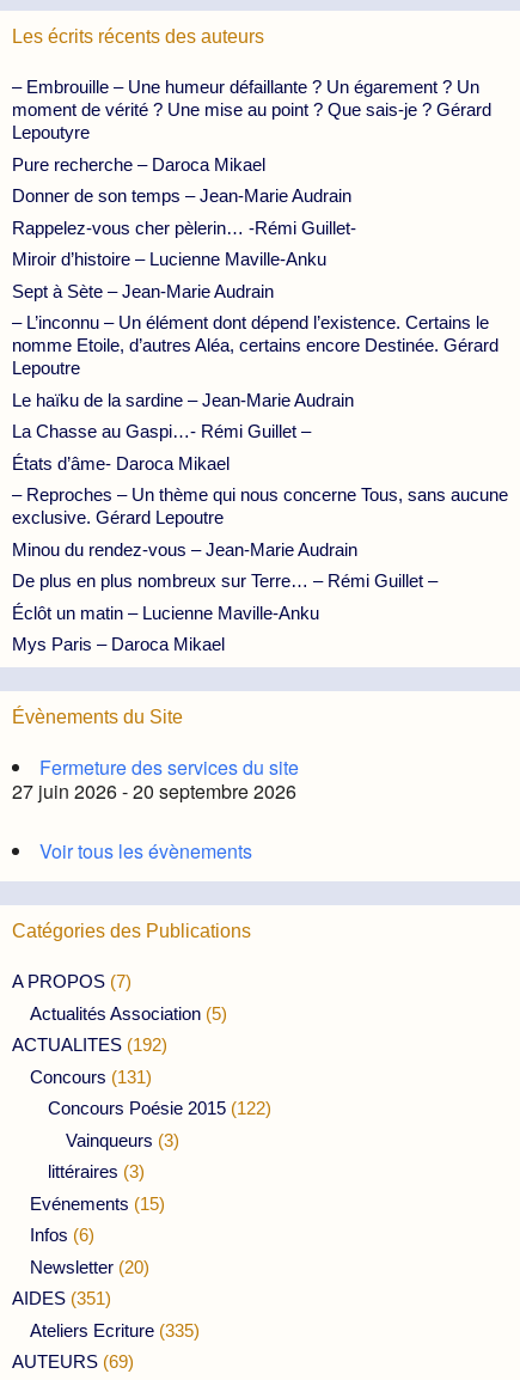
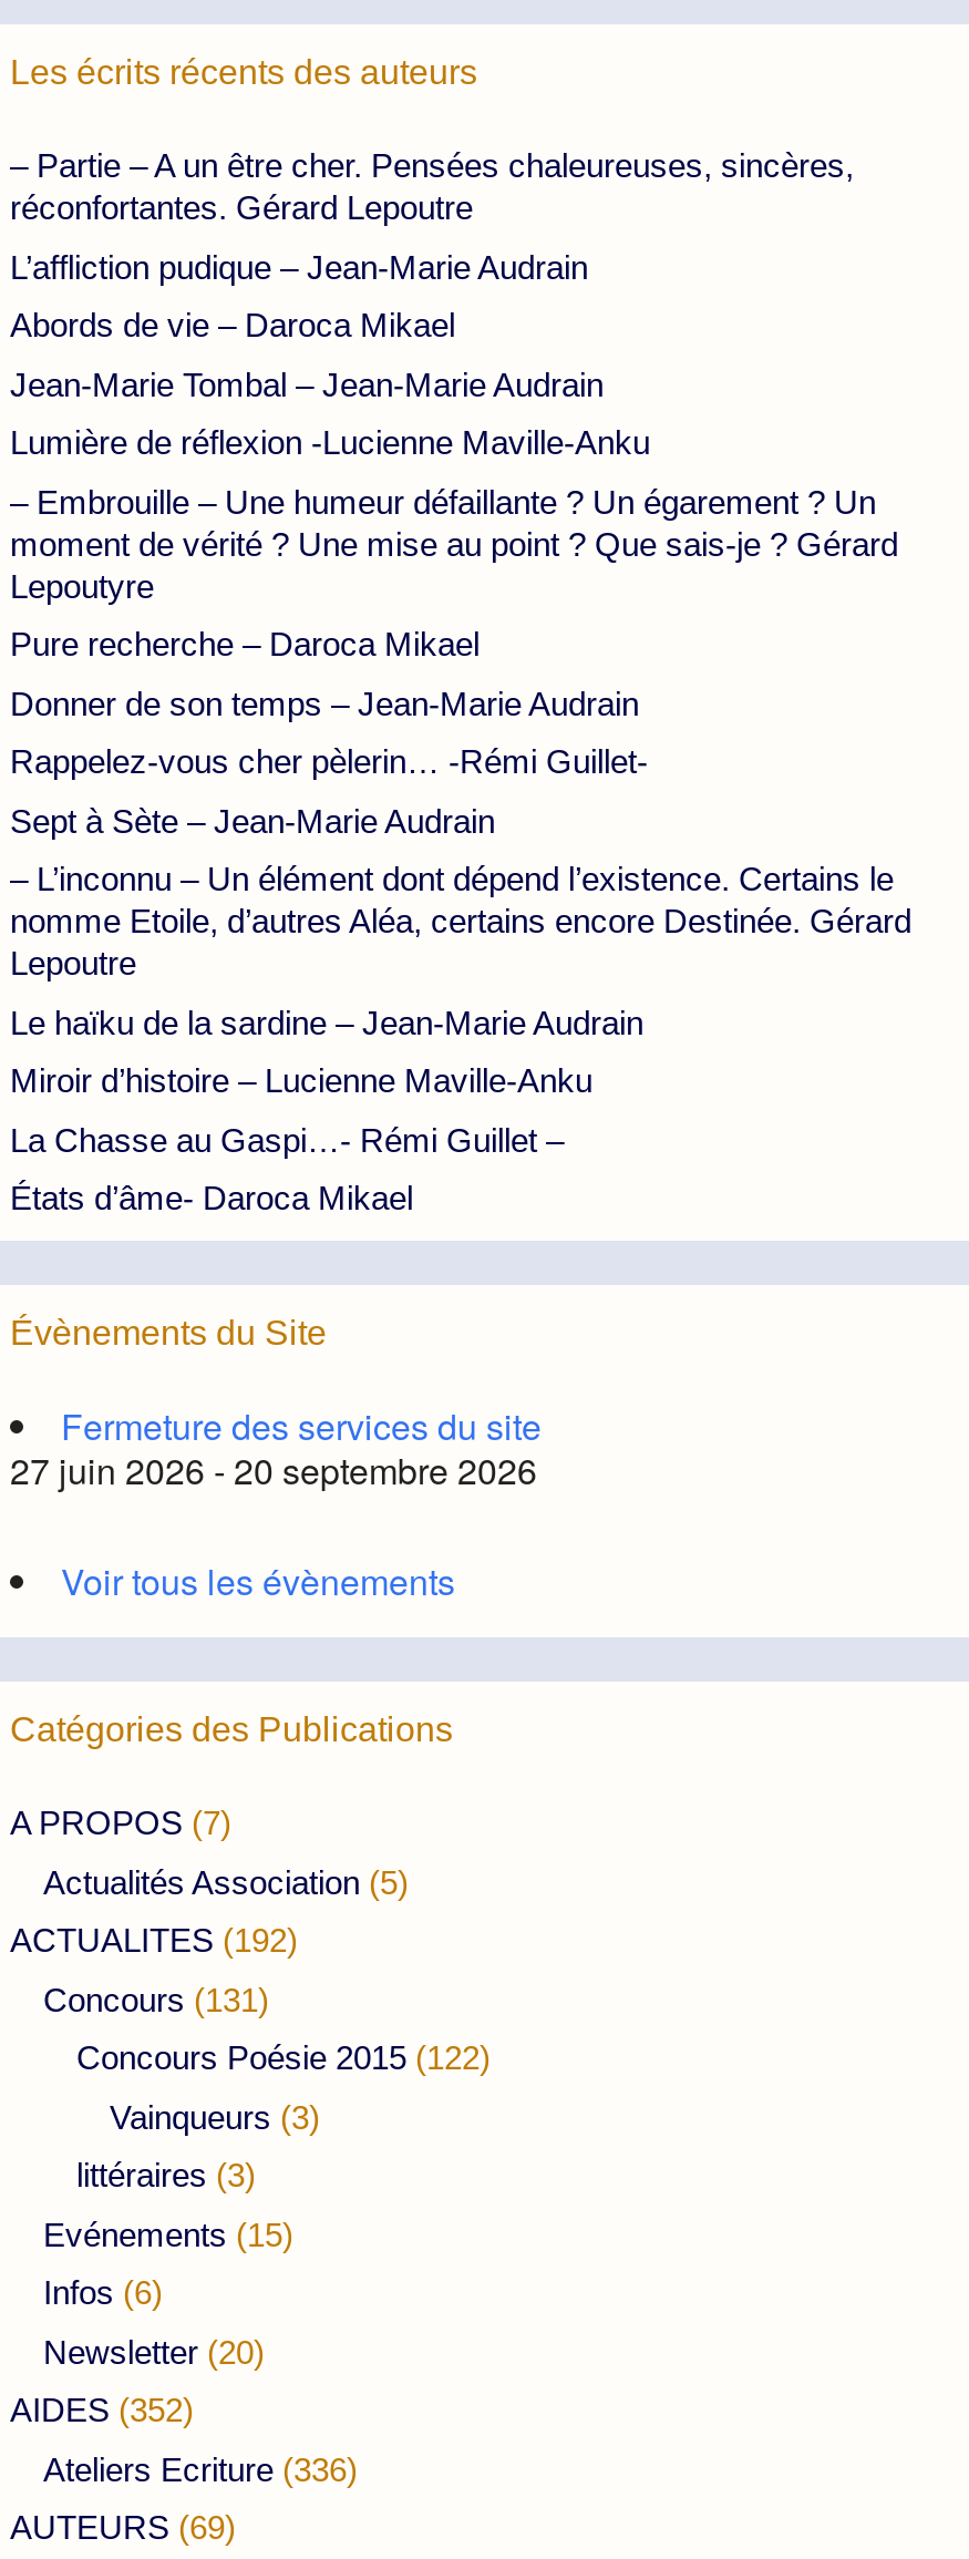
none -> [10,147,854,462] – Partie – A un être cher. Pensées chaleureuses, sincères, | réconfortantes. Gérard Lepoutre | L’affliction pudique – Jean-Marie Audrain | Abords de vie – Daroca Mikael | Jean-Marie Tombal – Jean-Marie Audrain | Lumière de réflexion -Lucienne Maville-Anku
moved [12,77,491,238] -> [10,483,898,781]: – Embrouille – Une humeur défaillante ? Un égarement ? Un | moment de vérité ? Une mise au point ? Que sais-je ? Gérard | Lepoutyre | Pure recherche – Daroca Mikael | Donner de son temps – Jean-Marie Audrain | Rappelez-vous cher pèlerin… -Rémi Guillet-
moved [12,249,326,270] -> [10,1062,592,1100]: Miroir d’histoire – Lucienne Maville-Anku
moved [12,281,498,410] -> [10,802,911,1041]: Sept à Sète – Jean-Marie Audrain | – L’inconnu – Un élément dont dépend l’existence. Certains le | nomme Etoile, d’autres Aléa, certains encore Destinée. Gérard | Lepoutre | Le haïku de la sardine – Jean-Marie Audrain
moved [12,421,311,473] -> [10,1121,564,1217]: La Chasse au Gaspi…- Rémi Guillet – | États d’âme- Daroca Mikael
[12,485,508,655] – Reproches – Un thème qui nous concerne Tous, sans aucune | exclusive. Gérard Lepoutre | Minou du rendez-vous – Jean-Marie Audrain | De plus en plus nombreux sur Terre… – Rémi Guillet – | Éclôt un matin – Lucienne Maville-Anku | Mys Paris – Daroca Mikael -> none
[12,1288,111,1309] AIDES (351) -> [10,2392,194,2429] AIDES (352)
[30,1320,200,1340] Ateliers Ecriture (335) -> [43,2450,358,2488] Ateliers Ecriture (336)

